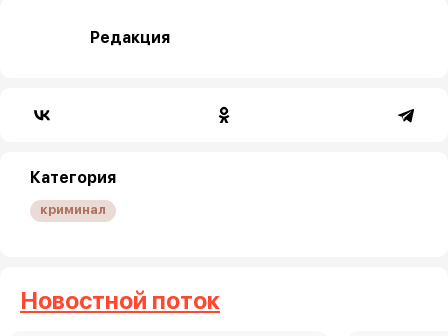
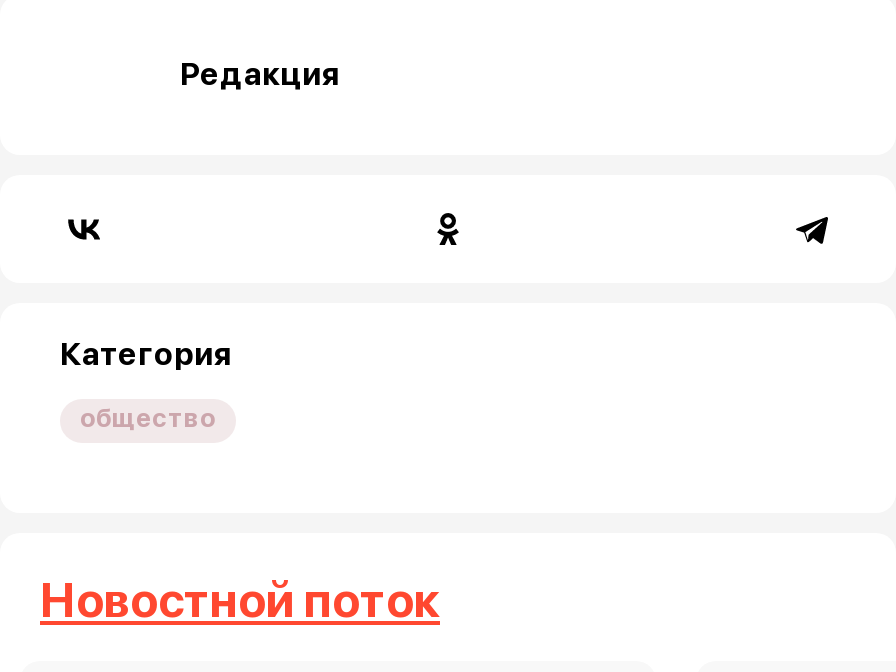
[40,202,106,217] криминал -> [80,404,216,434] общество

